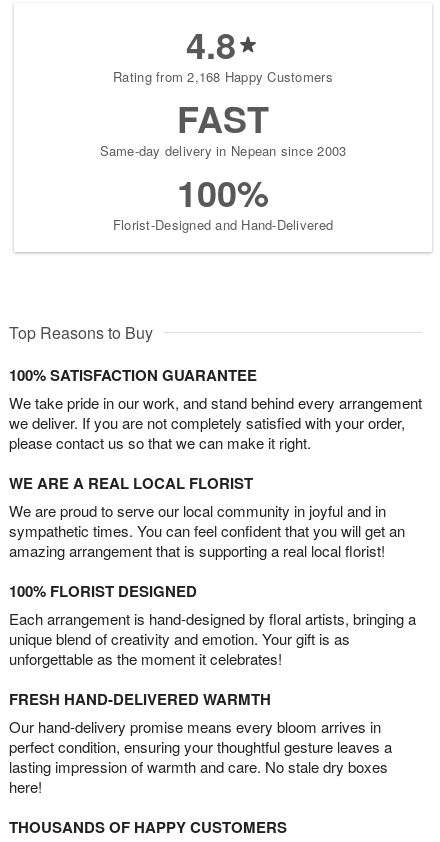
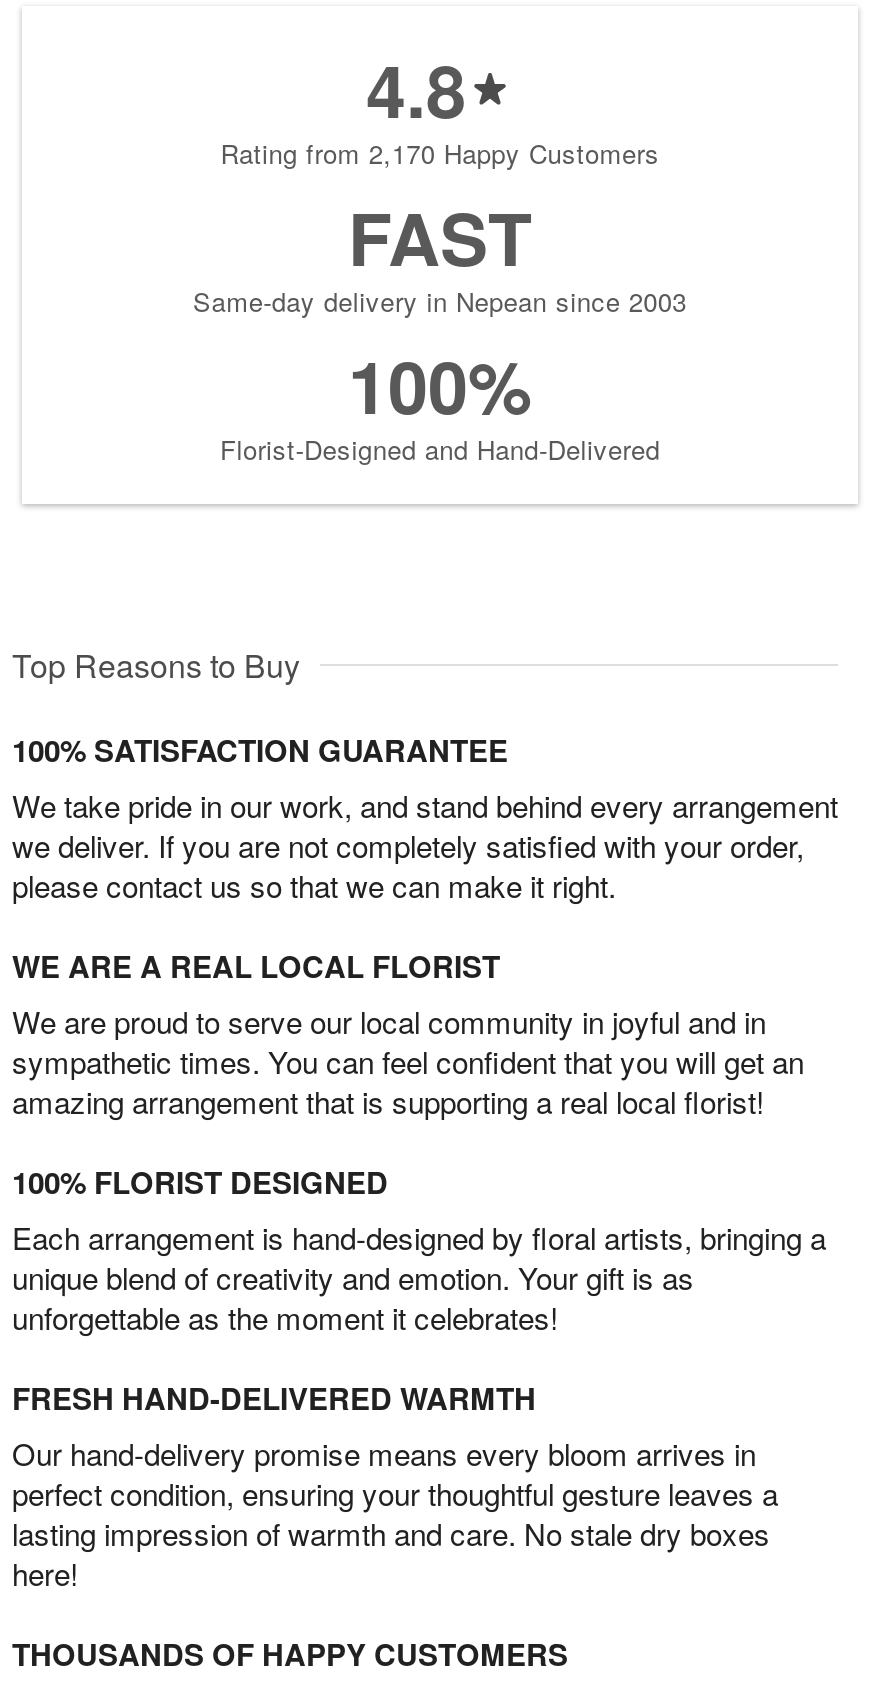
[113,67,333,86] Rating from 2,168 Happy Customers -> [220,135,660,173] Rating from 2,170 Happy Customers

